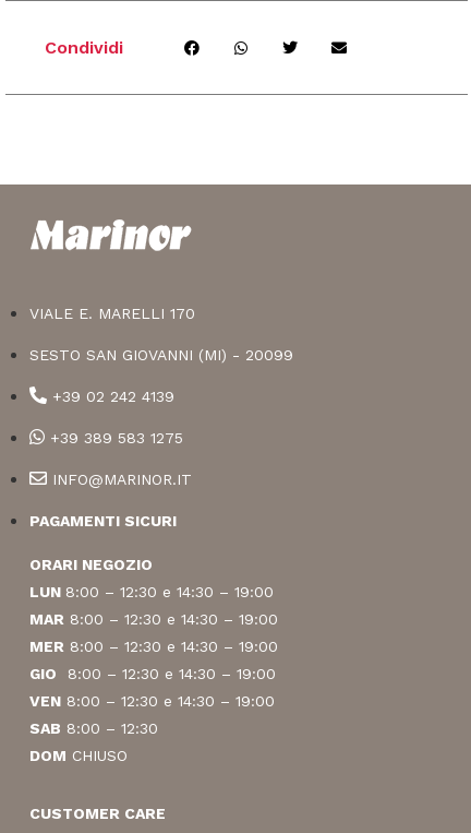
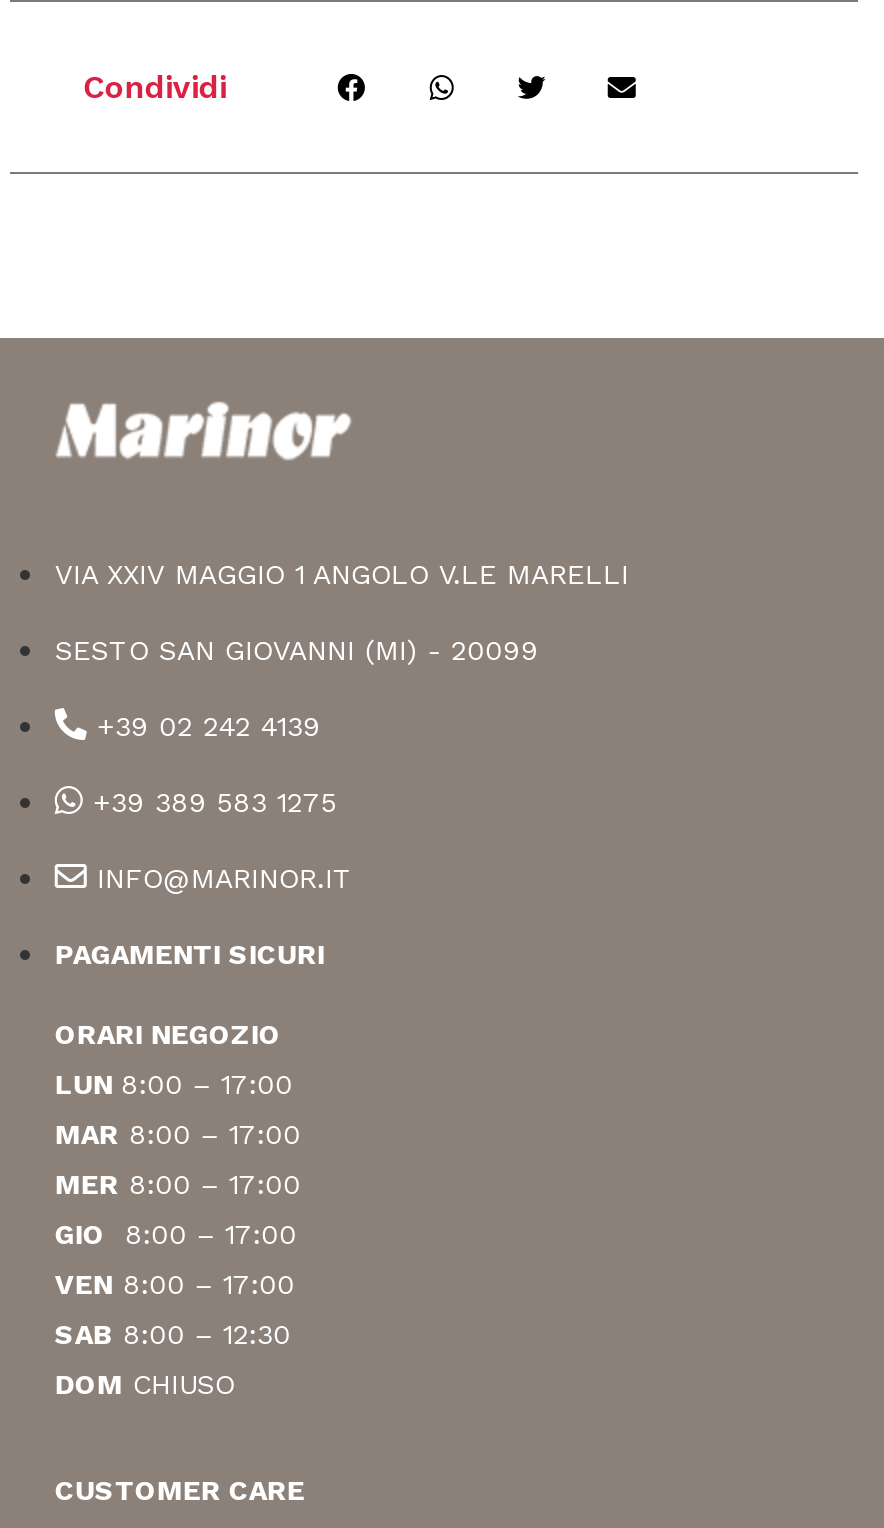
[30,305,196,323] VIALE E. MARELLI 170 -> [55,559,629,591] VIA XXIV MAGGIO 1 ANGOLO V.LE MARELLI
[30,583,274,600] LUN 8:00 – 12:30 e 14:30 – 19:00 -> [55,1067,293,1099] LUN 8:00 – 17:00
[30,610,278,627] MAR 8:00 – 12:30 e 14:30 – 19:00 -> [55,1117,301,1149] MAR 8:00 – 17:00
[30,637,278,655] MER 8:00 – 12:30 e 14:30 – 19:00 -> [55,1167,301,1199] MER 8:00 – 17:00
[30,664,276,682] GIO 8:00 – 12:30 e 14:30 – 19:00 -> [55,1217,297,1249] GIO 8:00 – 17:00
[30,692,275,709] VEN 8:00 – 12:30 e 14:30 – 19:00 -> [55,1267,295,1299] VEN 8:00 – 17:00

